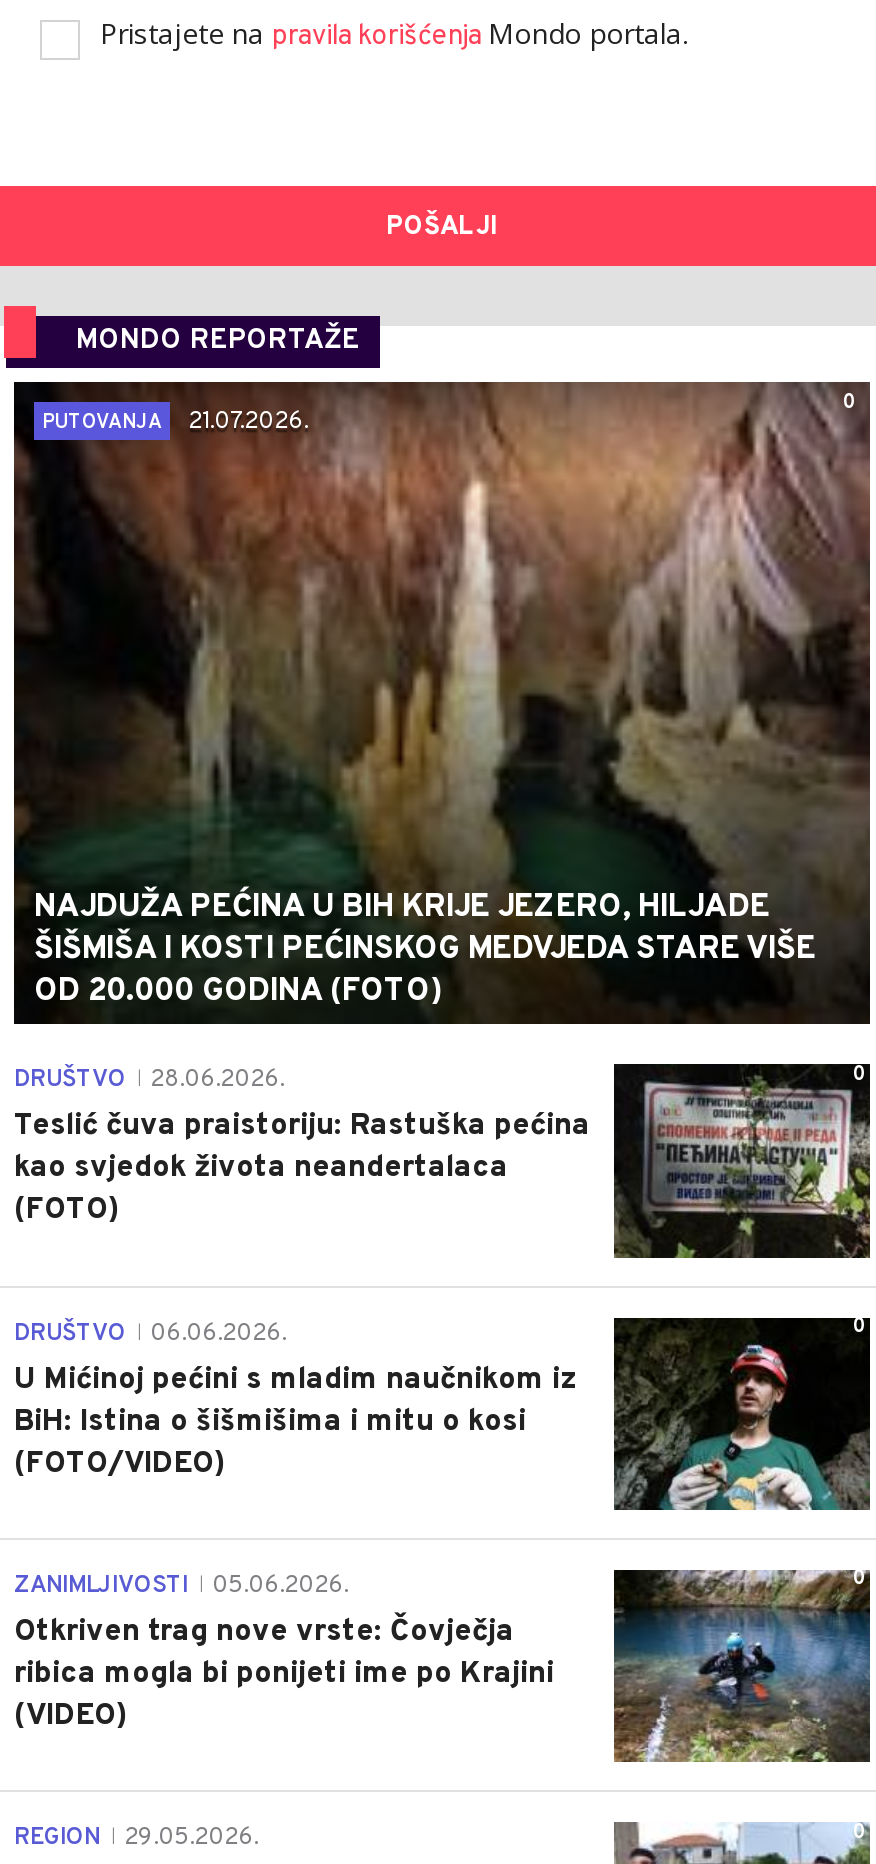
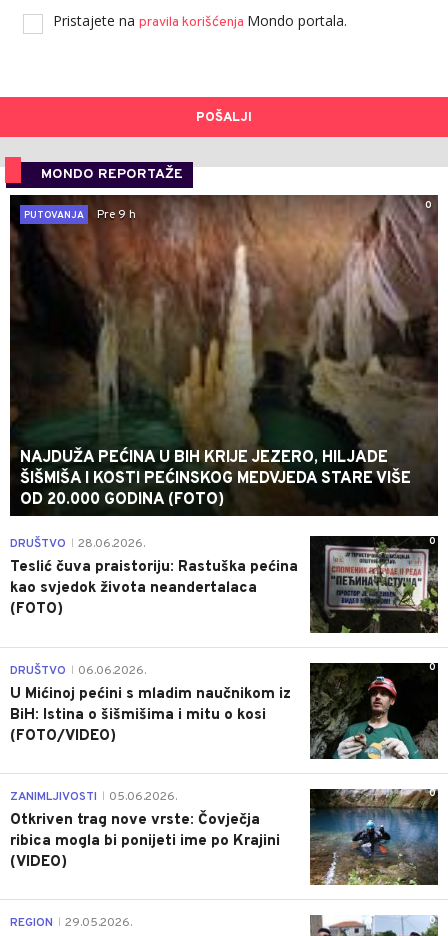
[42,406,308,438] PUTOVANJA 21.07.2026. -> [24,207,136,223] PUTOVANJA Pre 9 h

